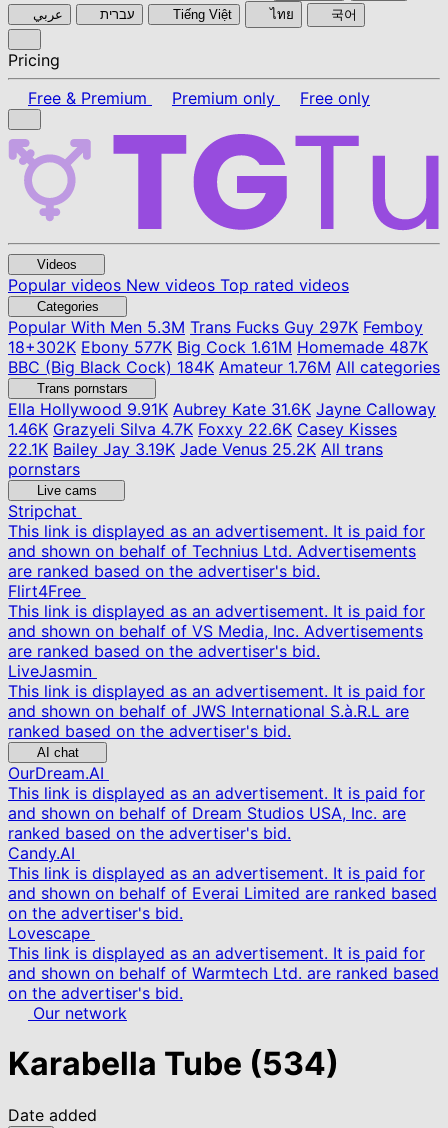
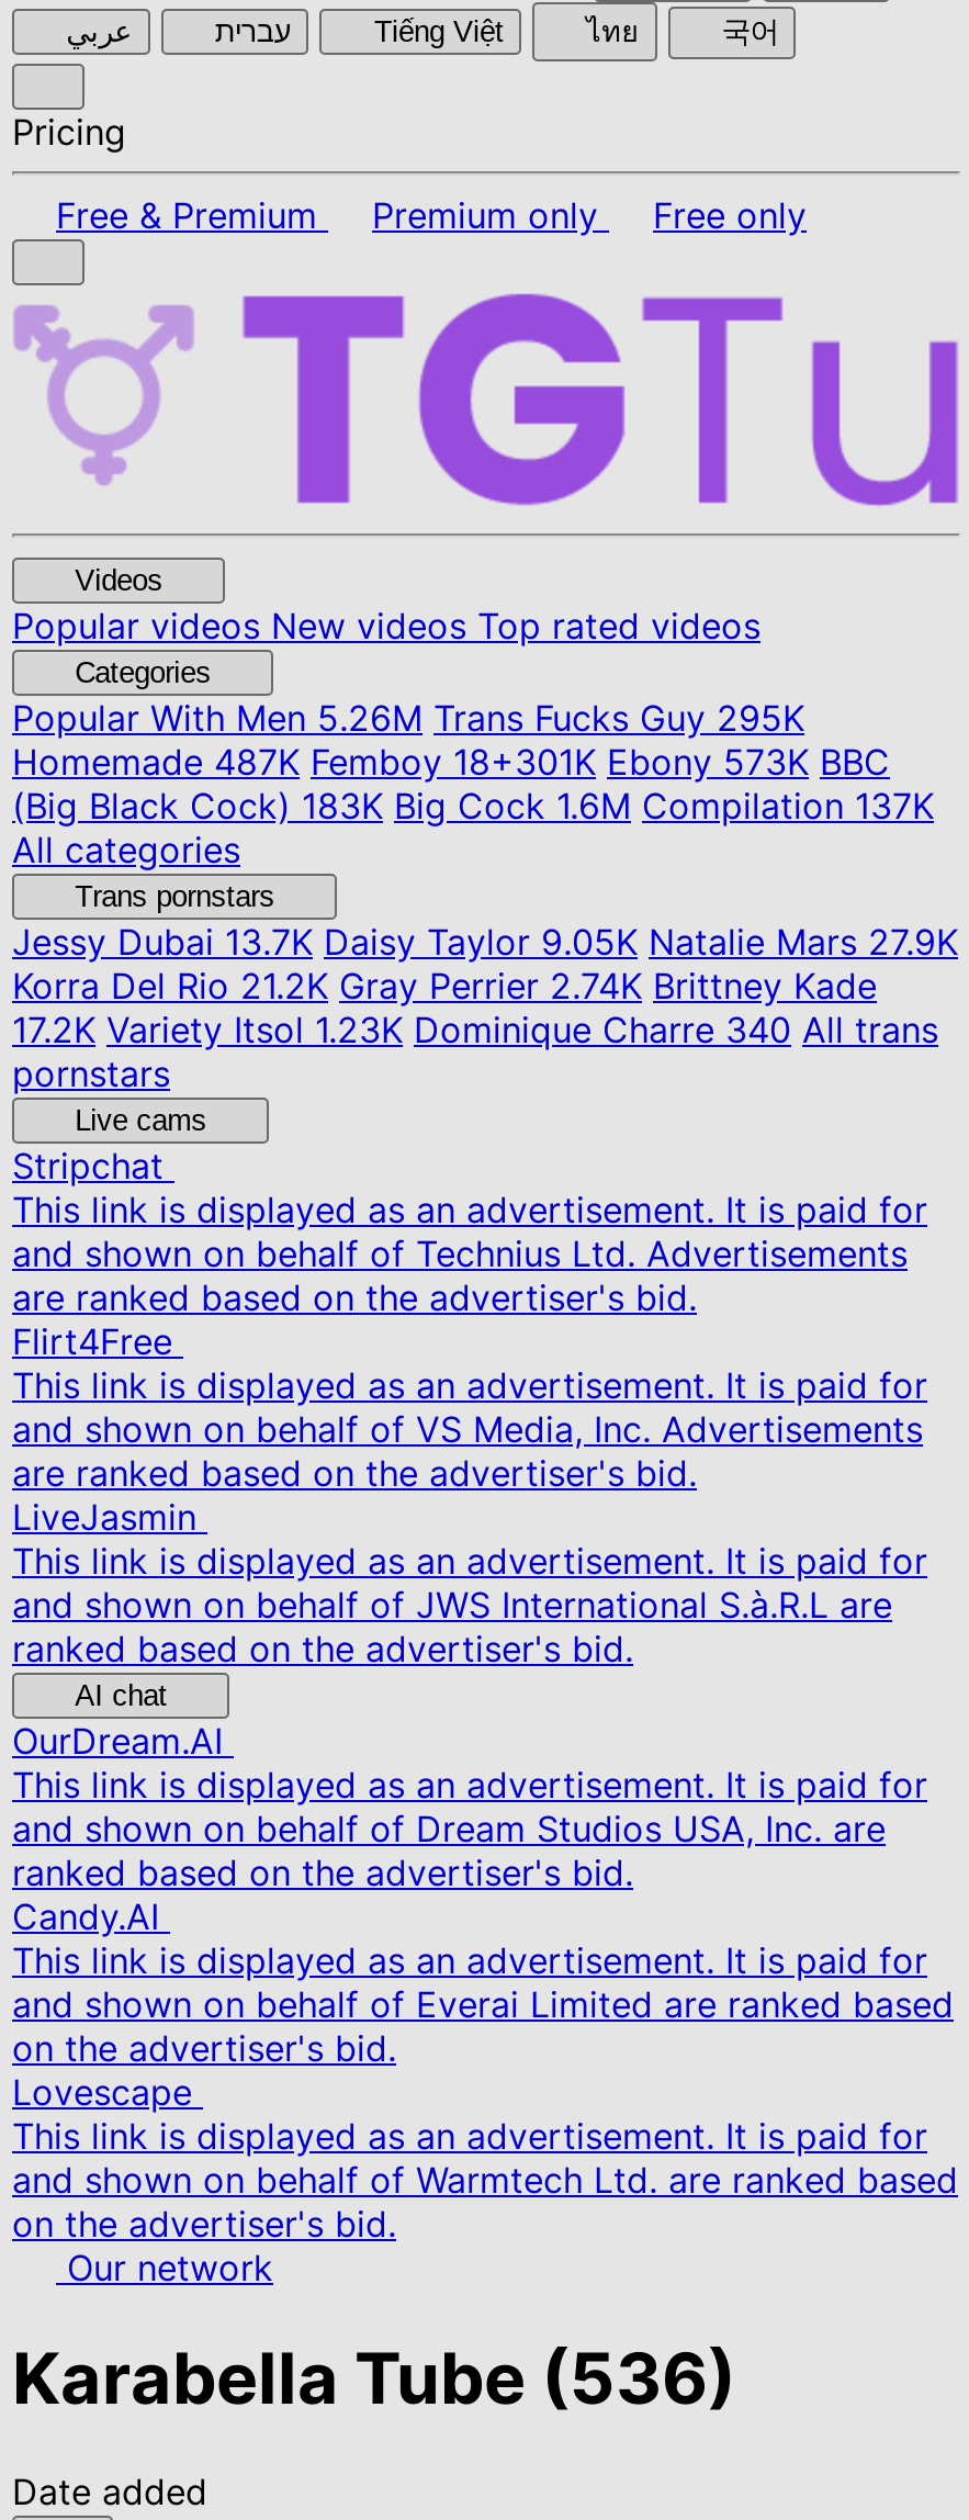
[8,317,440,377] Popular With Men 5.3M Trans Fucks Guy 297K Femboy | 18+302K Ebony 577K Big Cock 1.61M Homemade 487K | BBC (Big Black Cock) 184K Amateur 1.76M All categories -> [12,696,934,871] Popular With Men 5.26M Trans Fucks Guy 295K | Homemade 487K Femboy 18+301K Ebony 573K BBC | (Big Black Cock) 183K Big Cock 1.6M Compilation 137K | All categories
[8,399,436,459] Ella Hollywood9.91K Aubrey Kate 31.6K Jayne Calloway | 1.46K Grazyeli Silva 4.7K Foxxy 22.6K Casey Kisses | 22.1K Bailey Jay 3.19K Jade Venus 25.2K All trans -> [12,920,958,1051] Jessy Dubai13.7K Daisy Taylor 9.05K Natalie Mars 27.9K | Korra Del Rio 21.2K Gray Perrier 2.74K Brittney Kade | 17.2K Variety Itsol 1.23K Dominique Charre 340 All trans
[8,1044,339,1083] Karabella Tube (534) -> [12,2336,736,2422] Karabella Tube (536)

